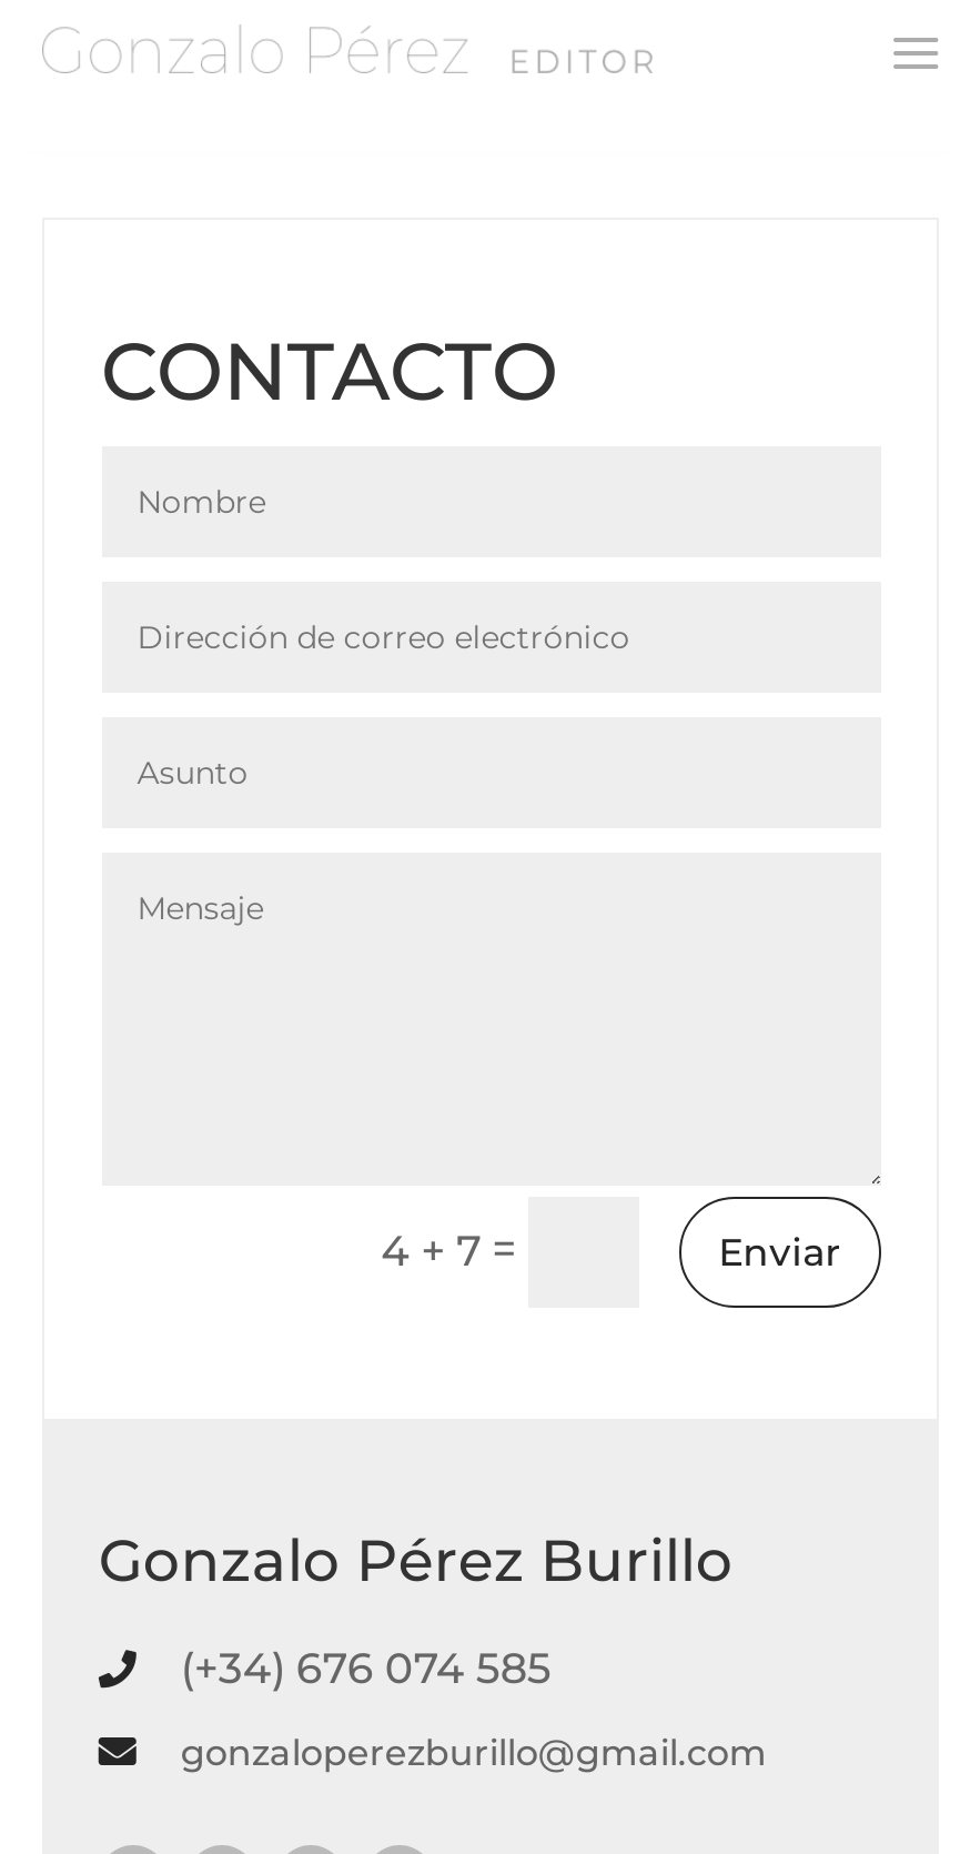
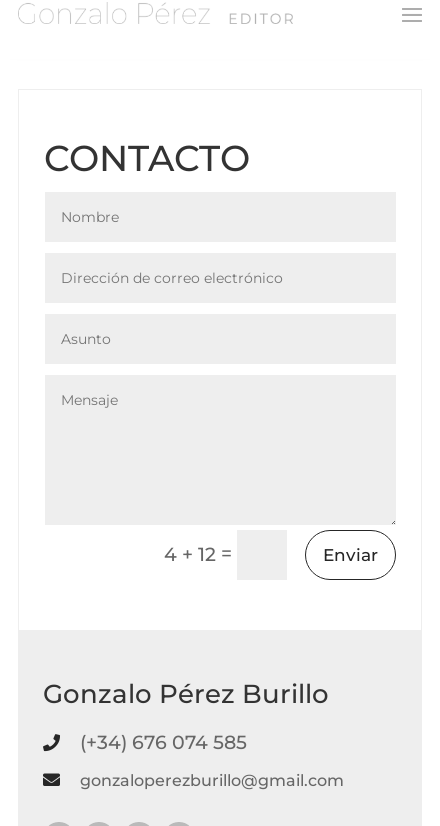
[381,1223,527,1276] 4 + 7 = -> [164,542,237,566] 4 + 12 =

